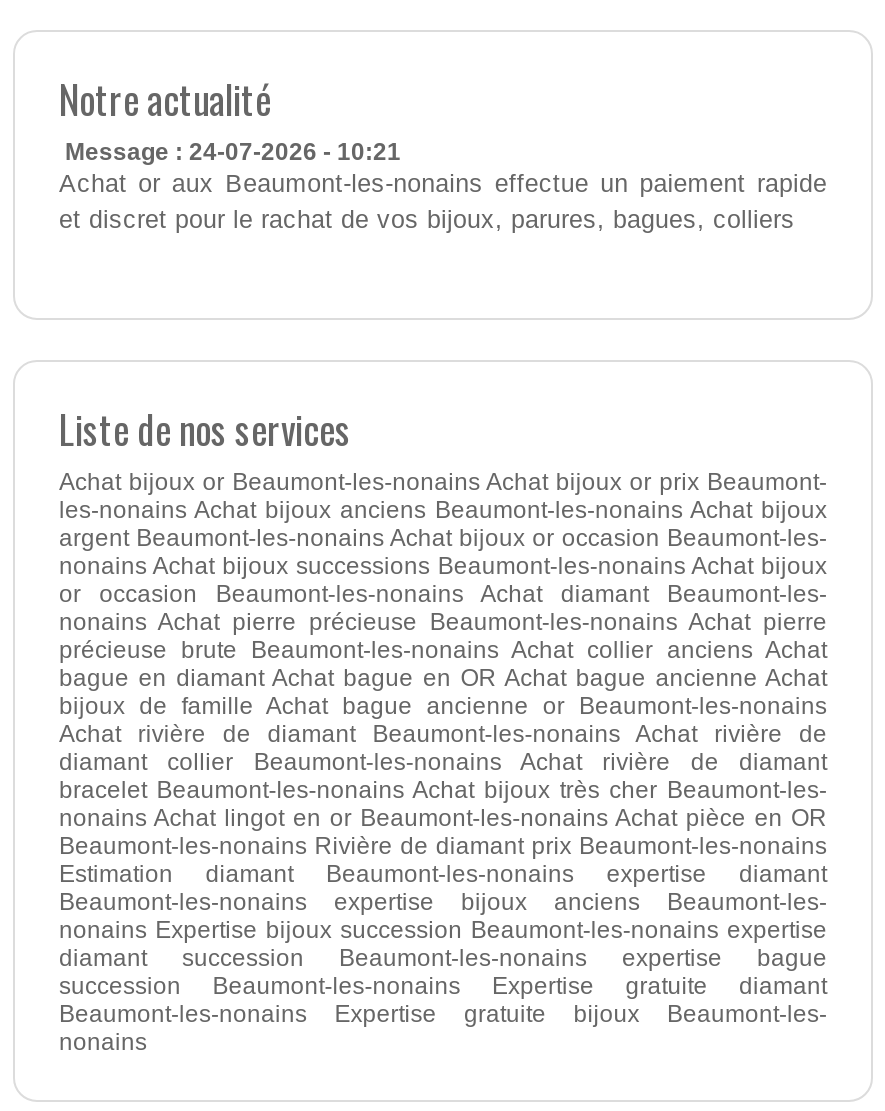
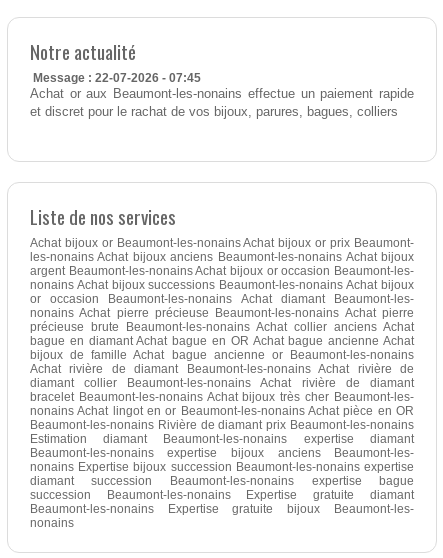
[65,137,401,165] Message : 24-07-2026 - 10:21 -> [33,71,201,85] Message : 22-07-2026 - 07:45

